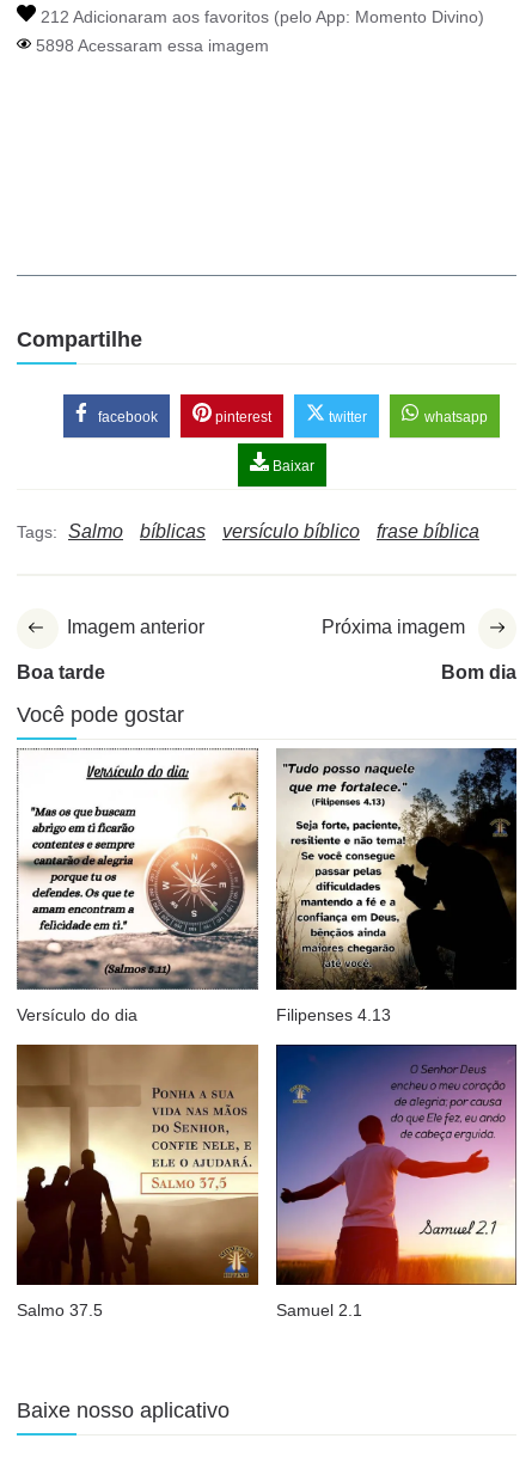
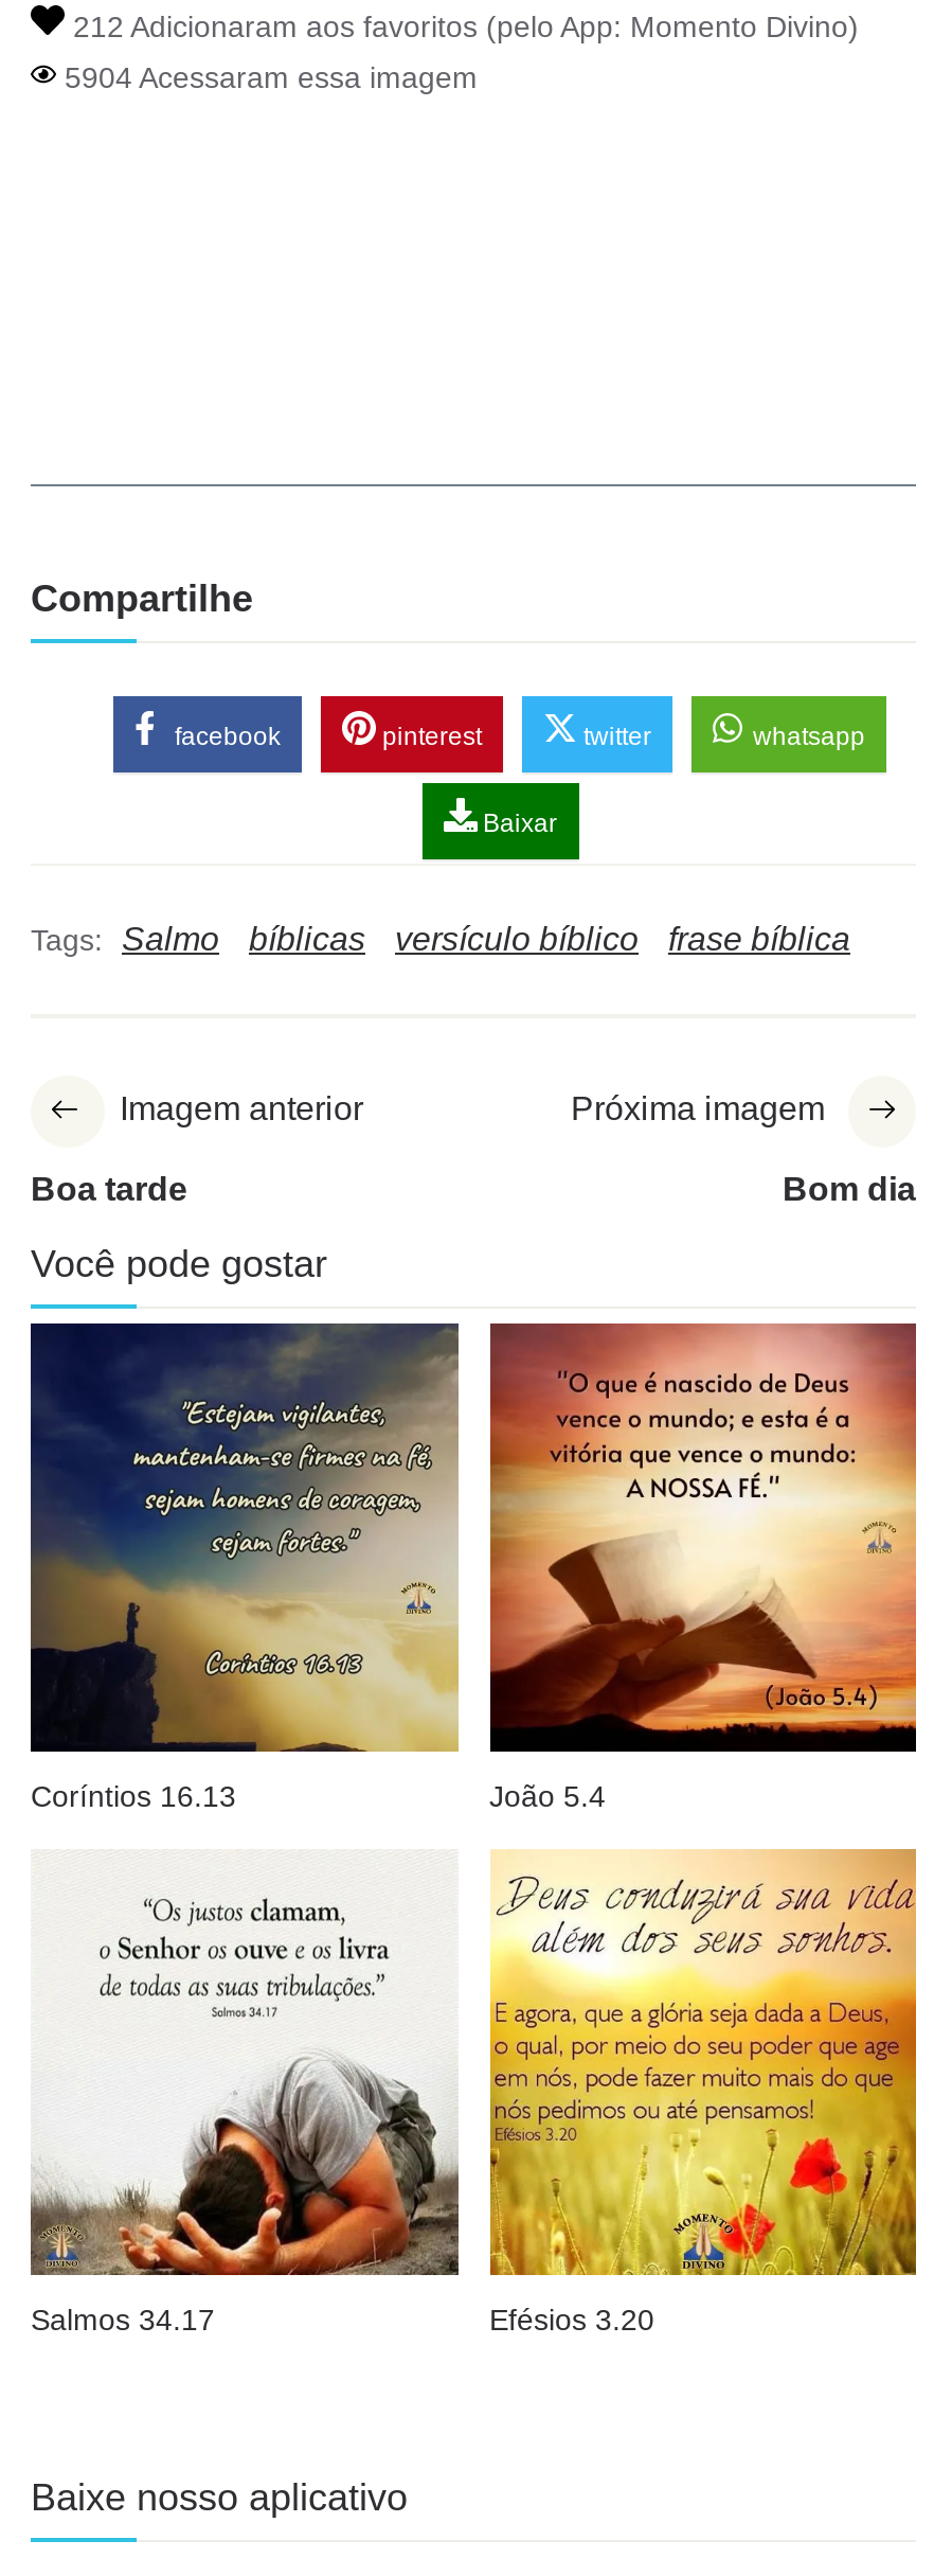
[31,36,269,55] 5898 Acessaram essa imagem -> [56,61,478,95] 5904 Acessaram essa imagem
[17,748,390,1024] [image] | Versículo do dia | Filipenses 4.13 -> [29,1321,606,1812] [image] | Coríntios 16.13 | João 5.4
[276,747,518,990] [image] -> [488,1321,918,1752] [image]
[16,1043,362,1320] [image] | Salmo 37.5 | Samuel 2.1 -> [31,1849,654,2337] [image] | Salmos 34.17 | Efésios 3.20
[275,1043,518,1286] [image] -> [488,1847,918,2277] [image]

